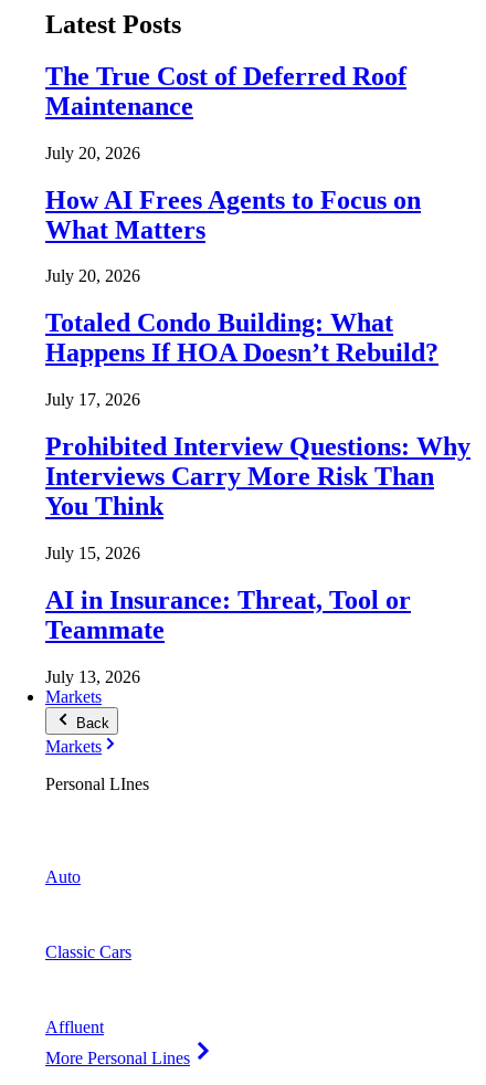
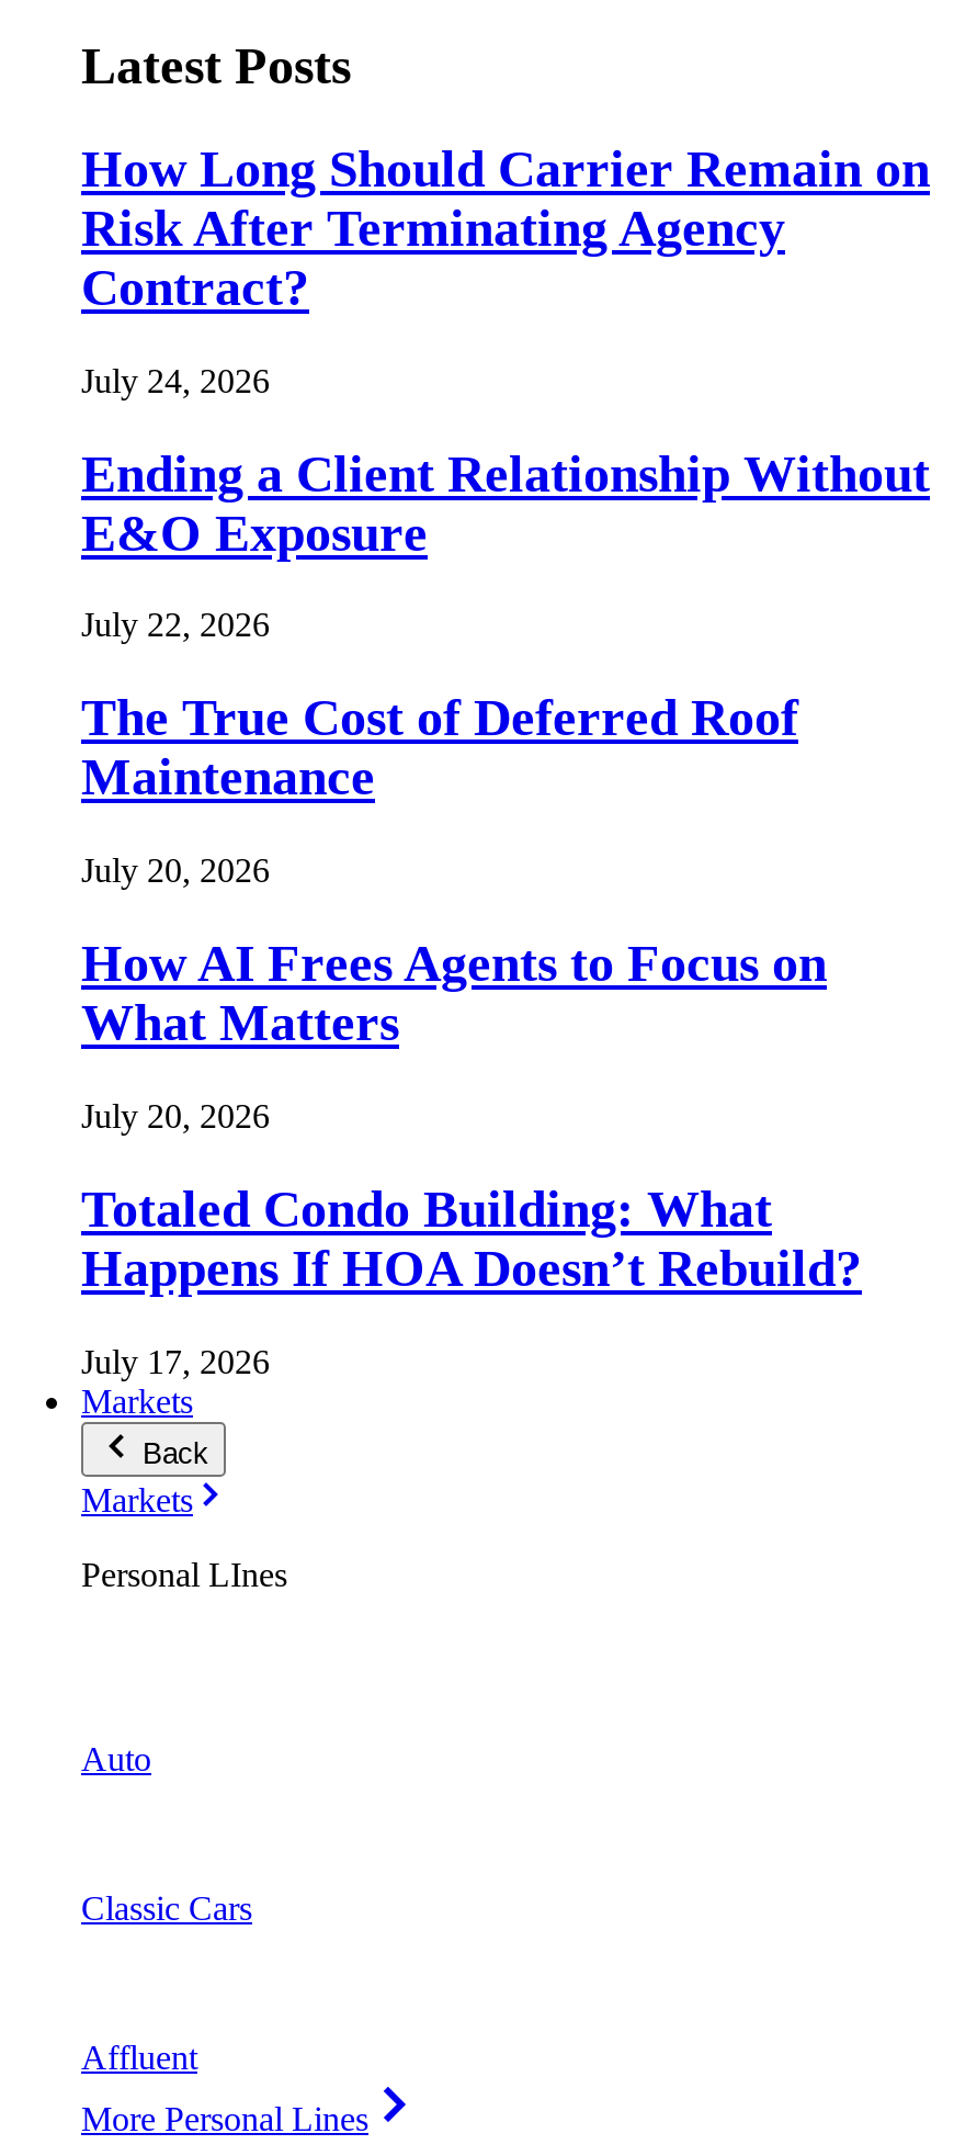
none -> [81,140,930,644] How Long Should Carrier Remain on | Risk After Terminating Agency | Contract? | July 24, 2026 | Ending a Client Relationship Without | E&O Exposure | July 22, 2026
moved [45,62,439,409] -> [81,690,862,1380]: The True Cost of Deferred Roof | Maintenance | July 20, 2026 | ... | Happens If HOA Doesn’t Rebuild? | July 17, 2026
[45,432,471,686] Prohibited Interview Questions: Why | Interviews Carry More Risk Than | You Think | July 15, 2026 | AI in Insurance: Threat, Tool or | Teammate | July 13, 2026 -> none

